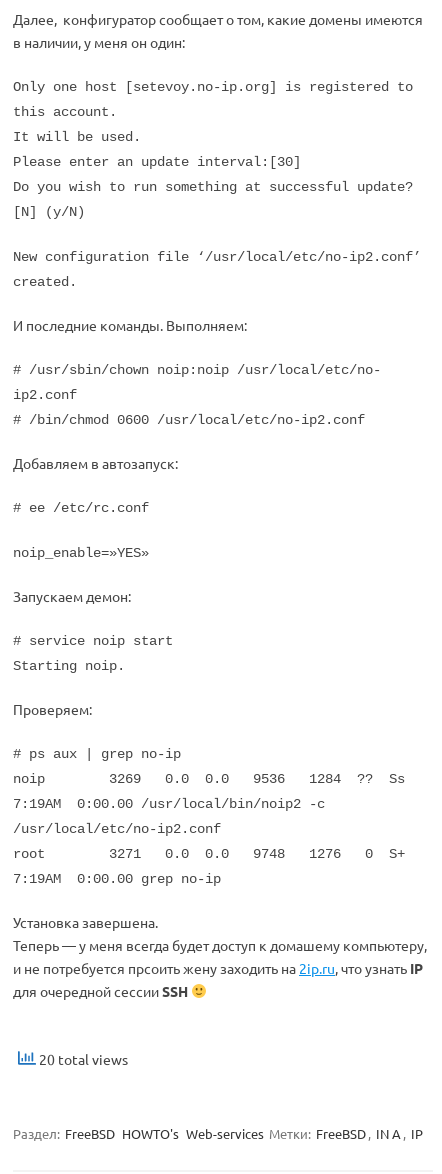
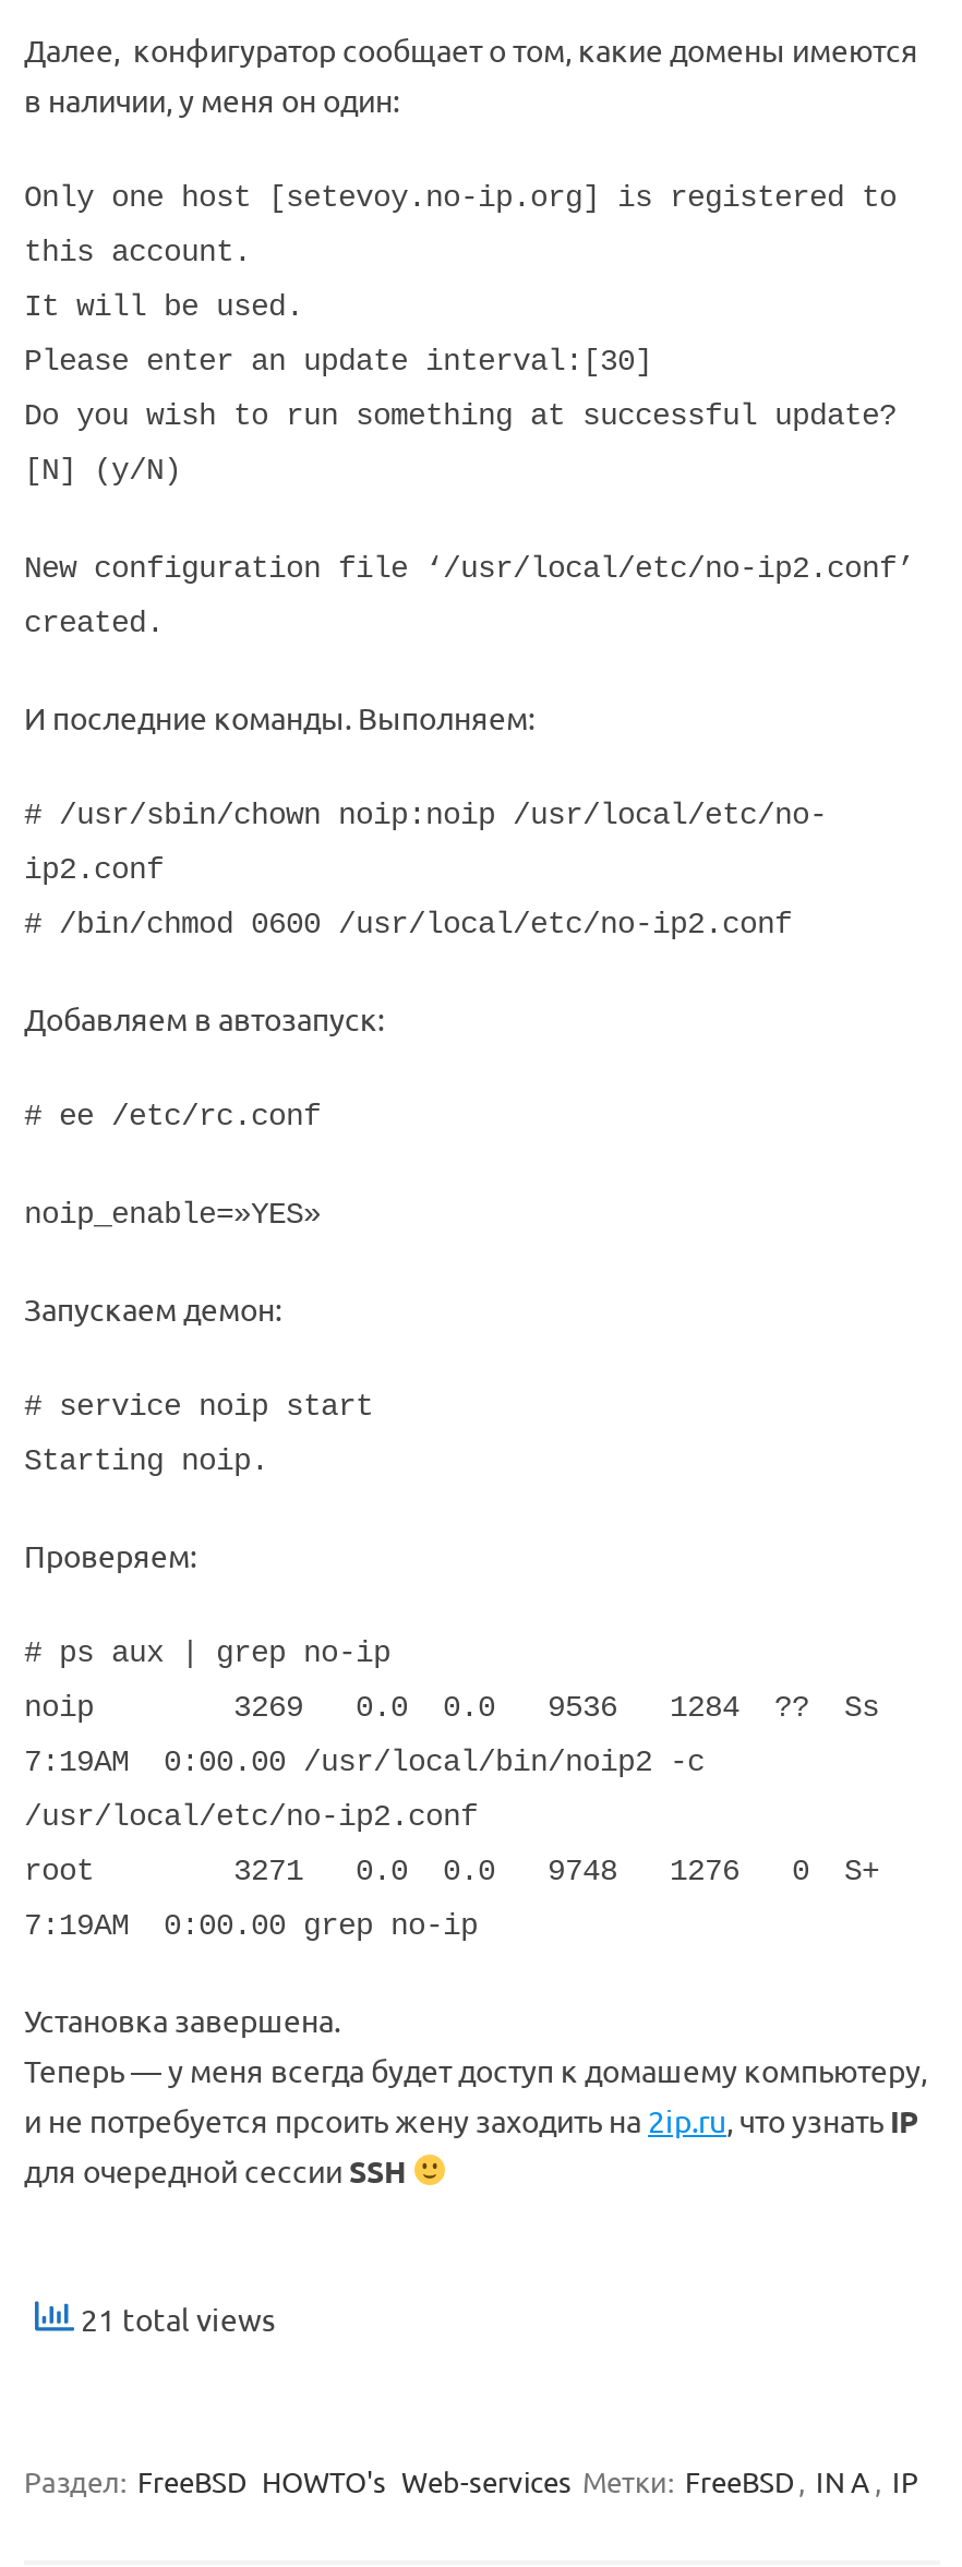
[36,1050,128,1068] 20 total views -> [74,2299,275,2338] 21 total views

